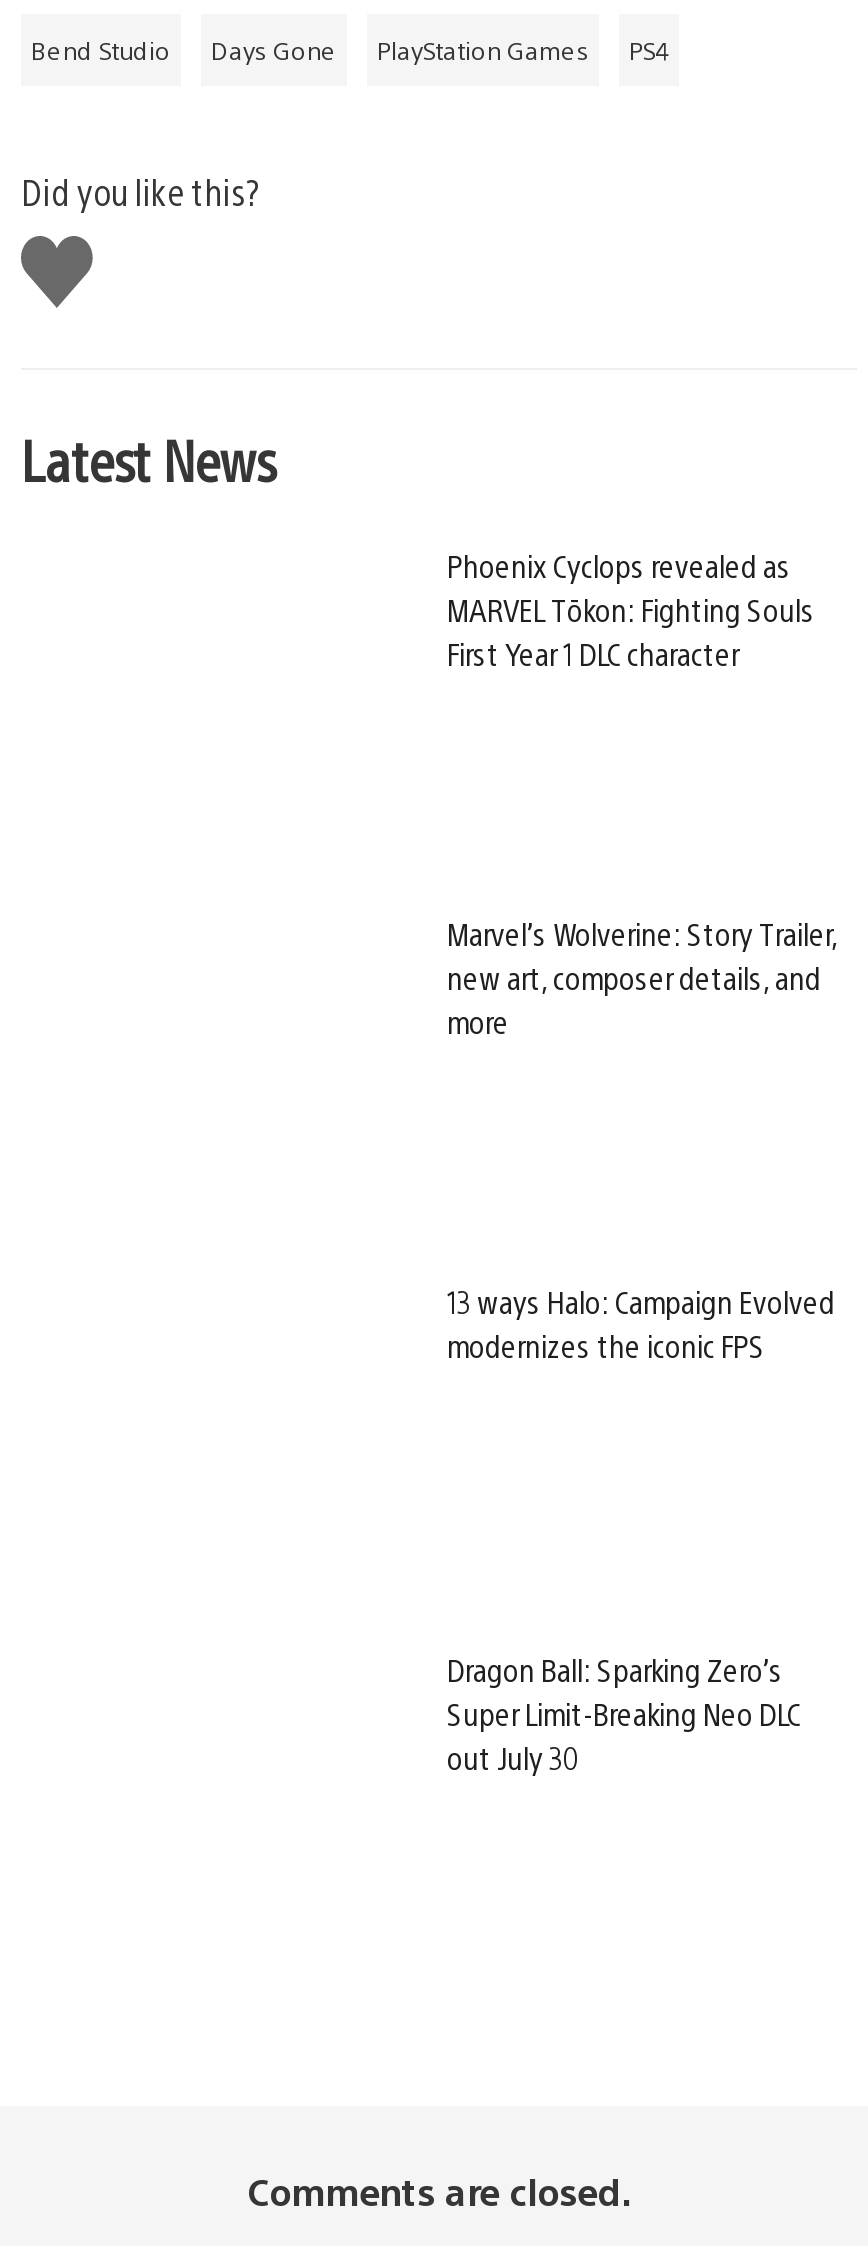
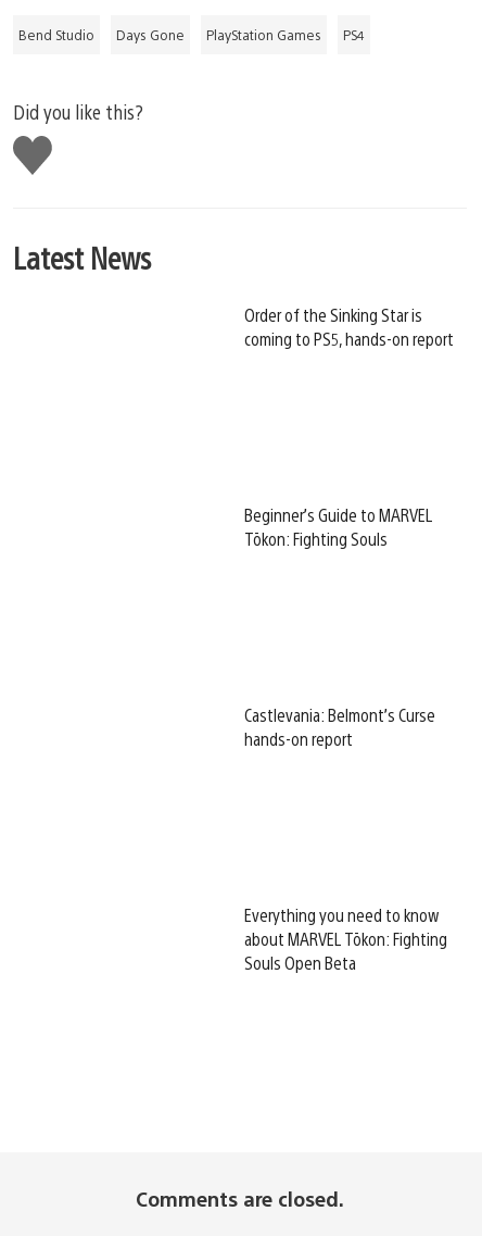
[447,544,815,674] Phoenix Cyclops revealed as | MARVEL Tōkon: Fighting Souls | First Year 1 DLC character -> [244,303,454,350] Order of the Sinking Star is | coming to PS5, hands-on report
[447,912,837,1042] Marvel’s Wolverine: Story Trailer, | new art, composer details, and | more -> [244,503,432,550] Beginner’s Guide to MARVEL | Tōkon: Fighting Souls
[447,1280,835,1366] 13 ways Halo: Campaign Evolved | modernizes the iconic FPS -> [244,703,435,750] Castlevania: Belmont’s Curse | hands-on report
[447,1648,801,1778] Dragon Ball: Sparking Zero’s | Super Limit-Breaking Neo DLC | out July 30 -> [244,903,447,974] Everything you need to know | about MARVEL Tōkon: Fighting | Souls Open Beta

